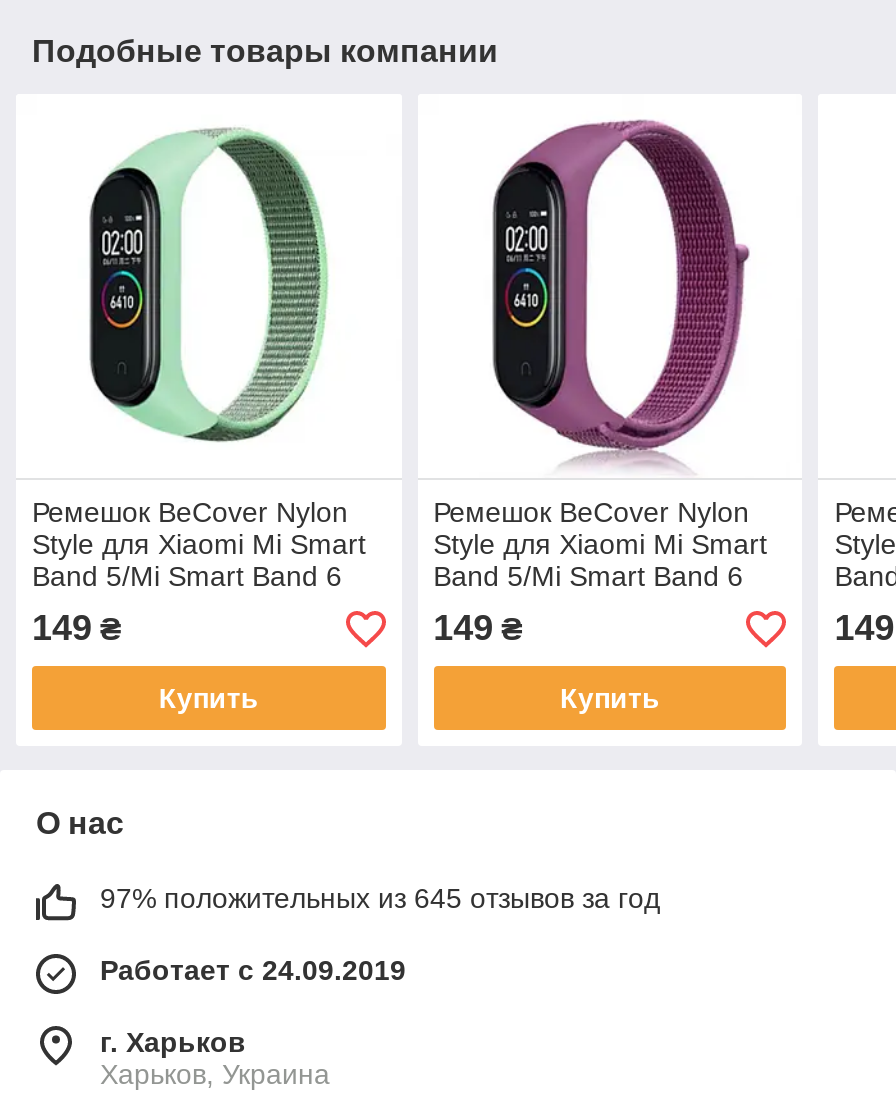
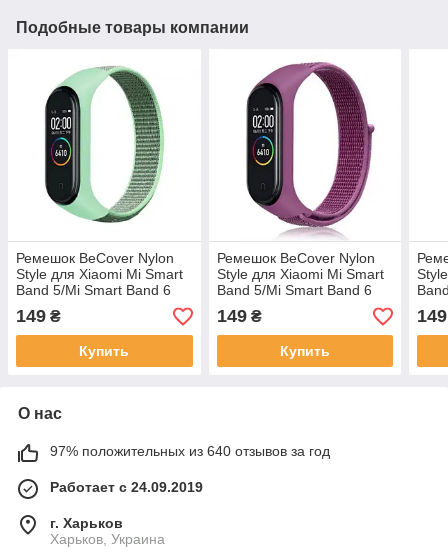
[100,883,660,915] 97% положительных из 645 отзывов за год -> [50,443,330,459] 97% положительных из 640 отзывов за год

